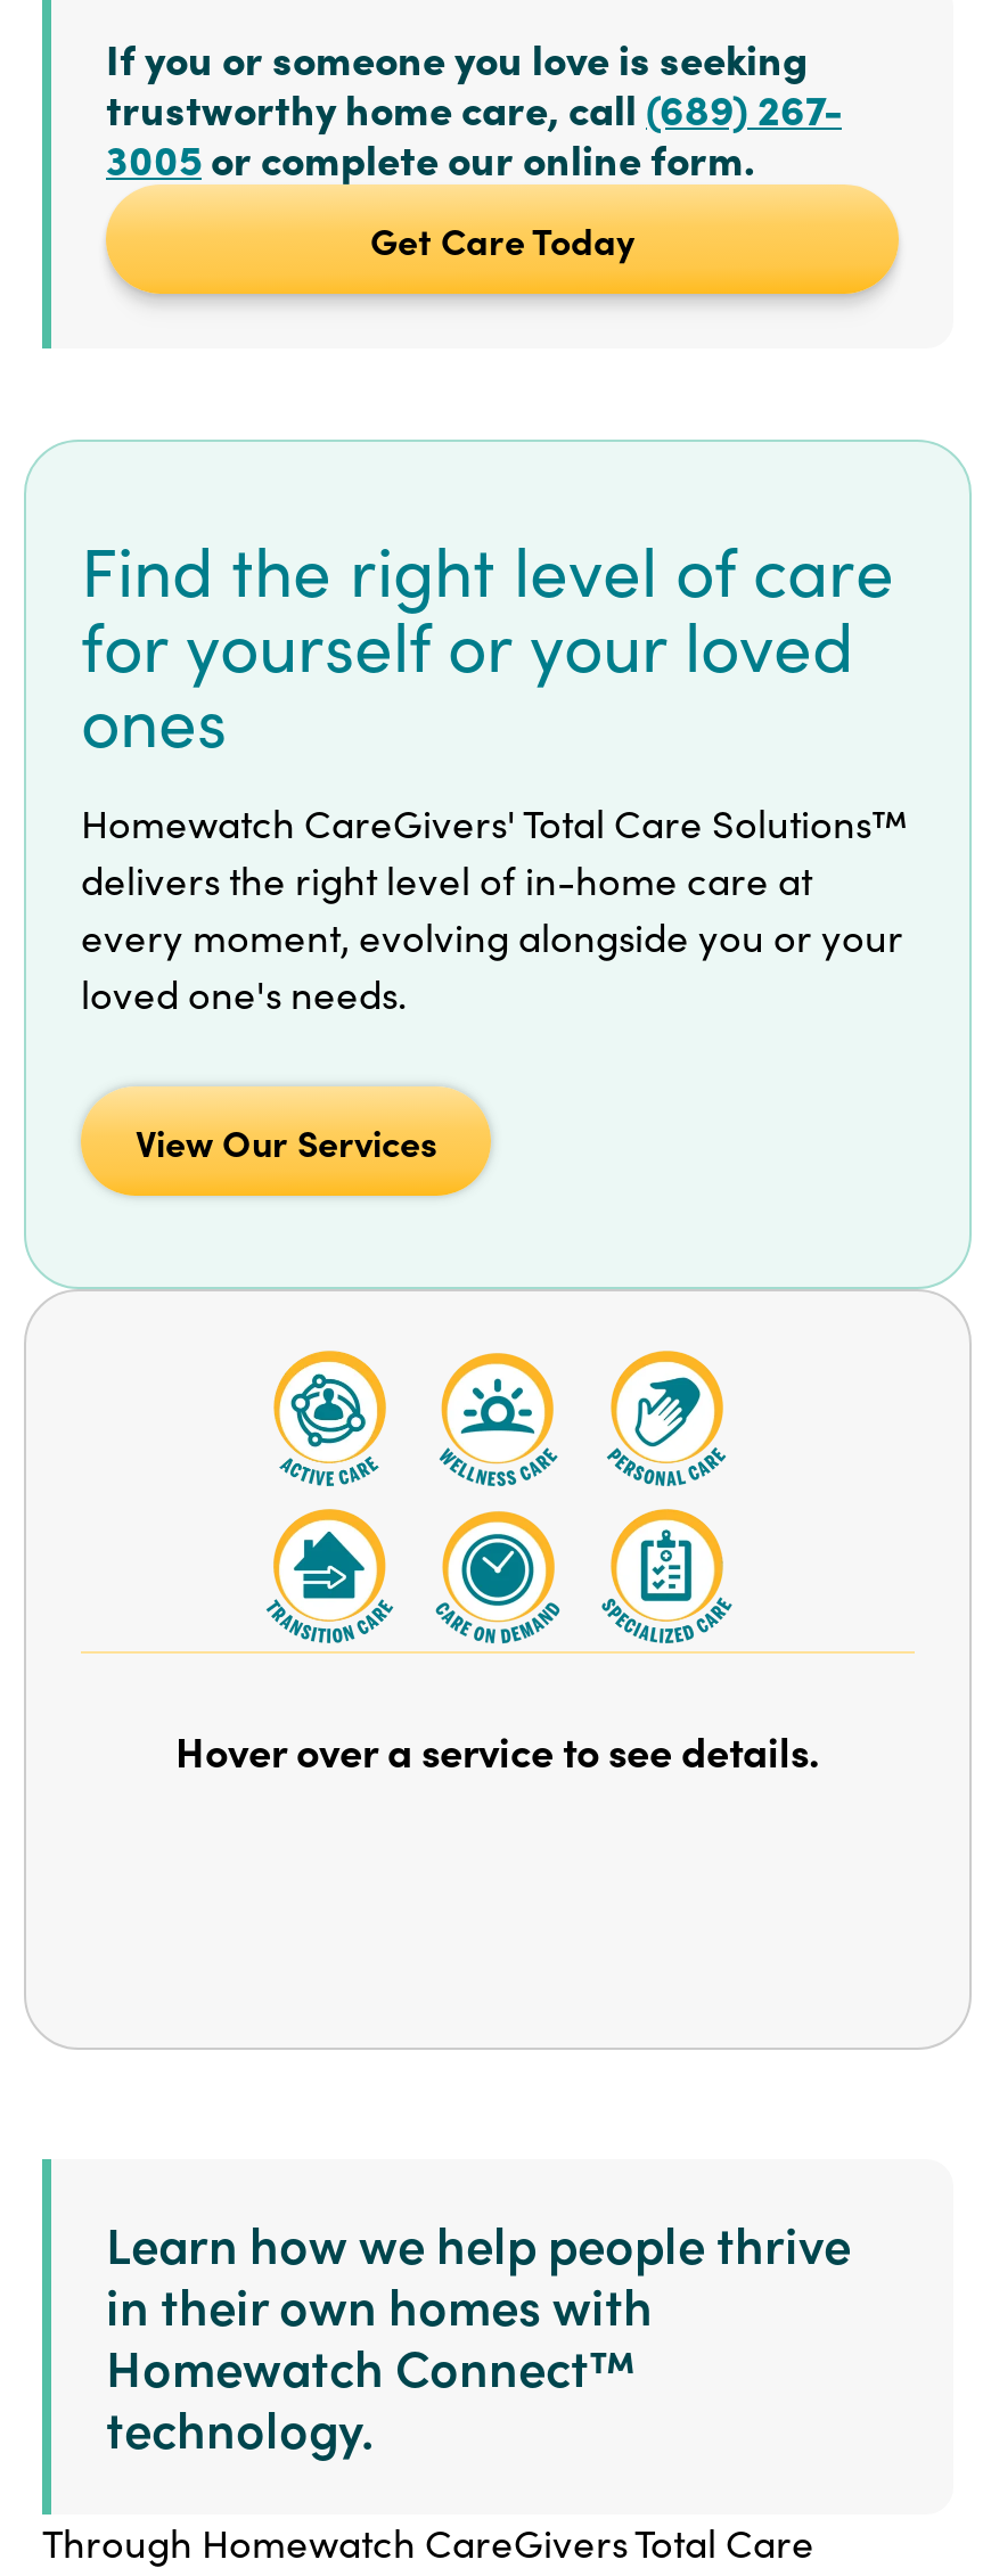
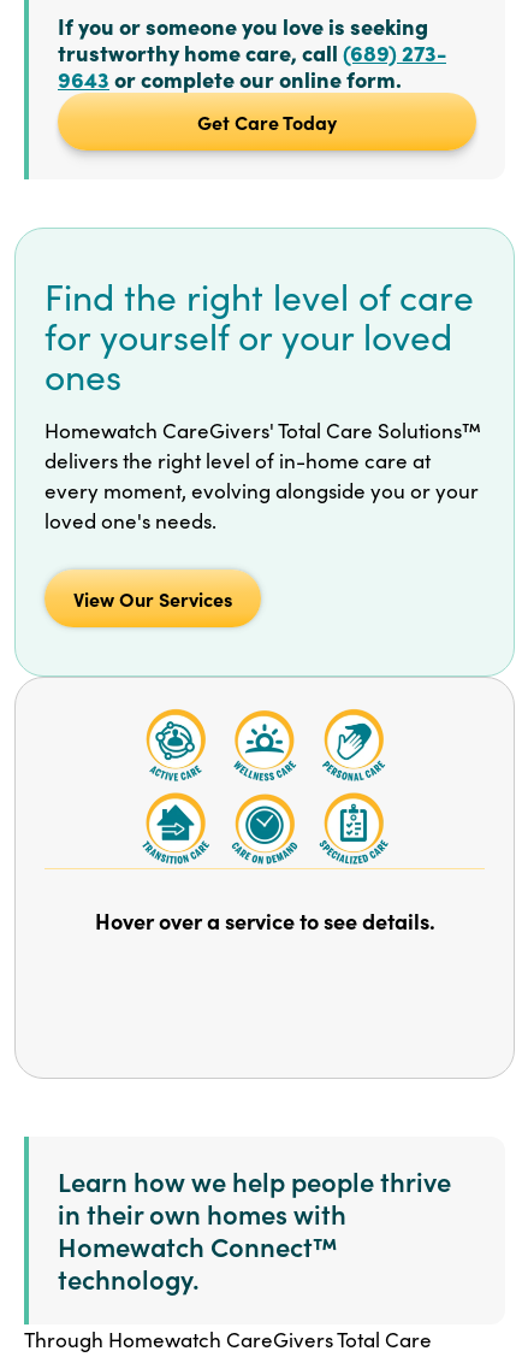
[106,80,842,137] trustworthy home care, call (689) 267- -> [58,37,446,67] trustworthy home care, call (689) 273-
[106,130,755,187] 3005 or complete our online form. -> [58,64,402,94] 9643 or complete our online form.

